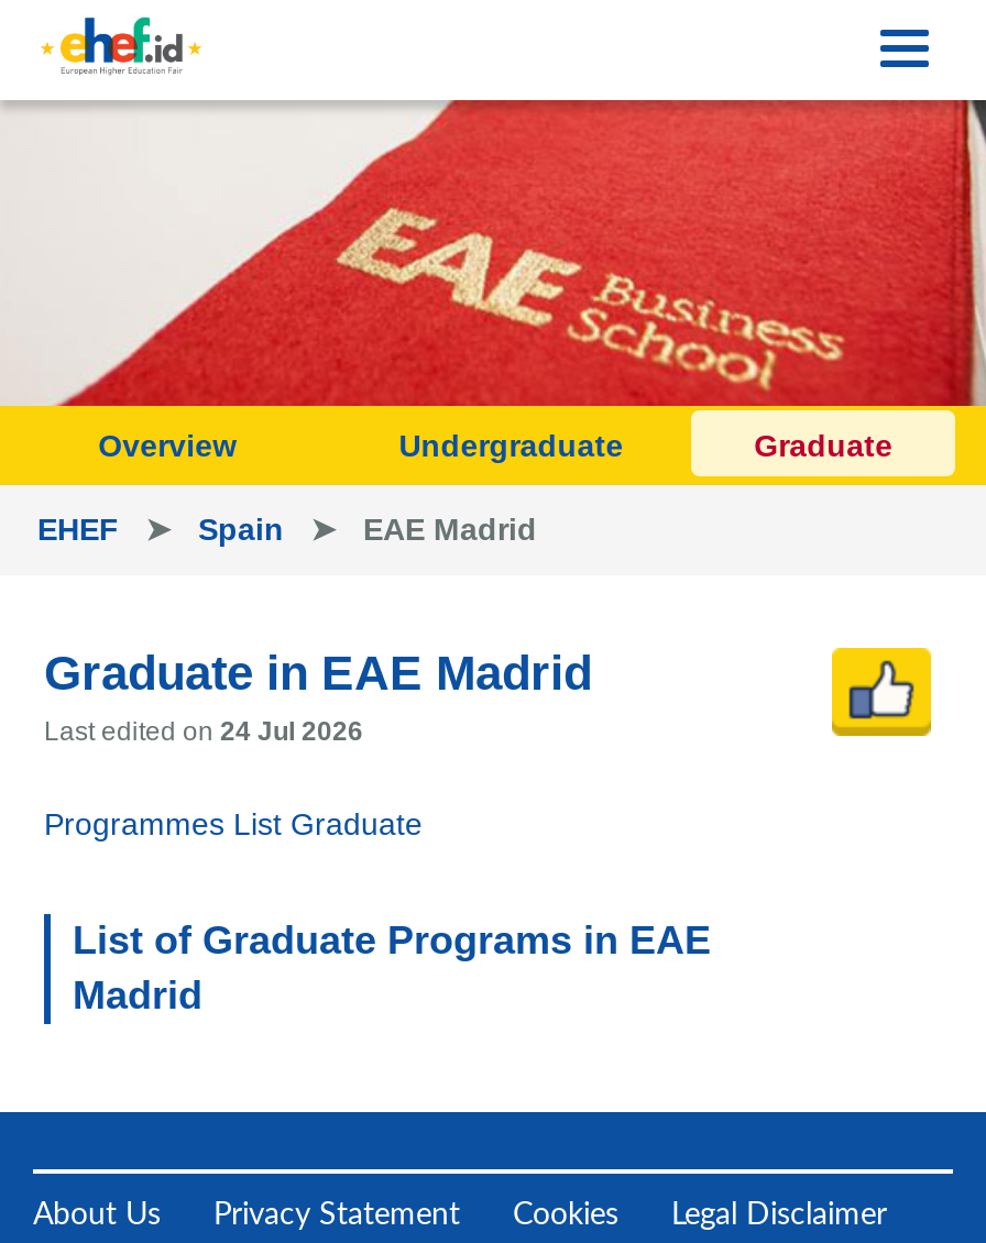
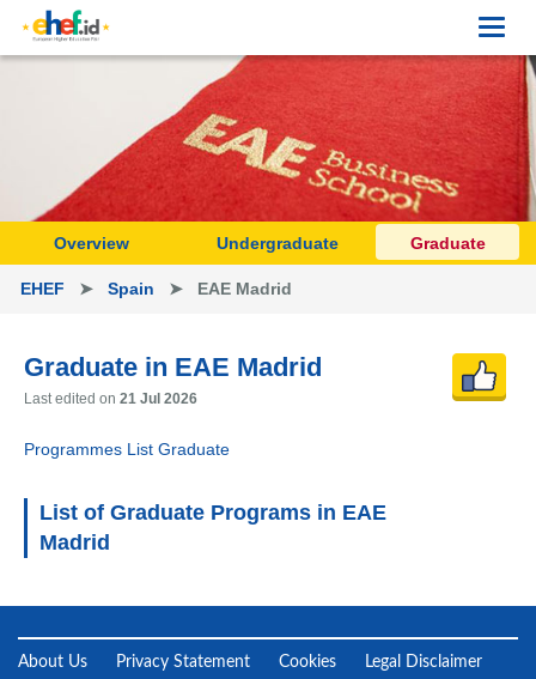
[44,716,363,747] Last edited on 24 Jul 2026 -> [24,390,197,407] Last edited on 21 Jul 2026

